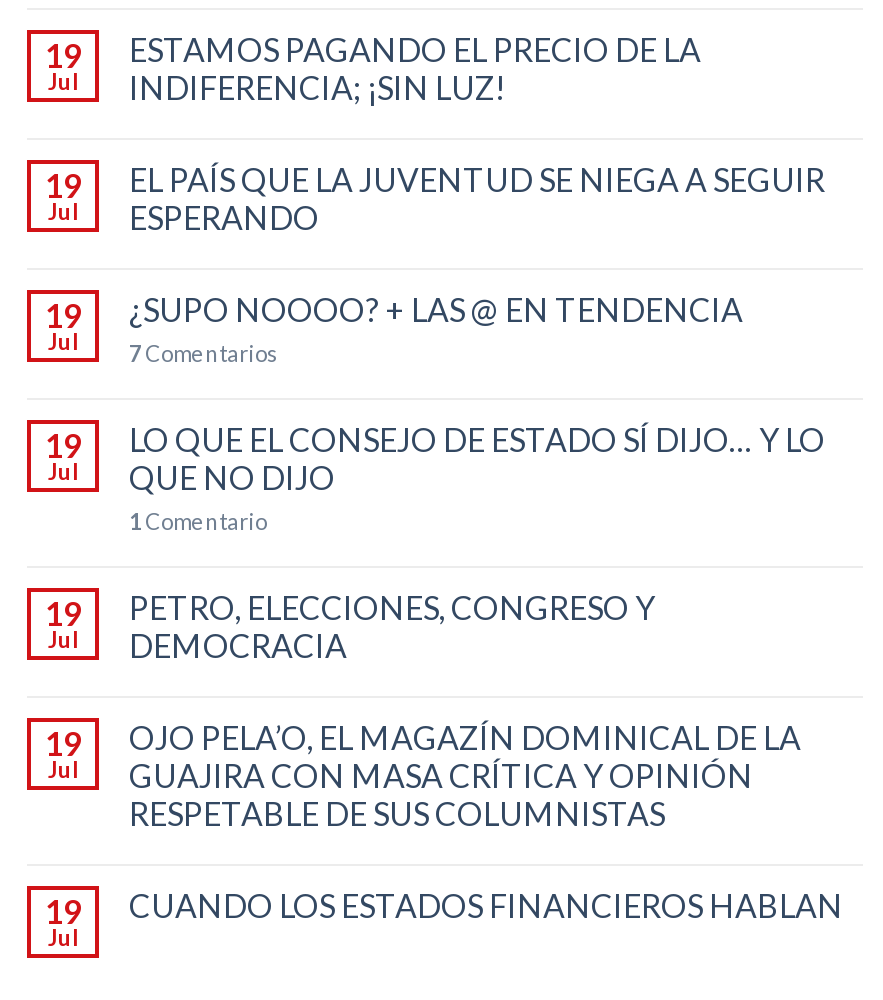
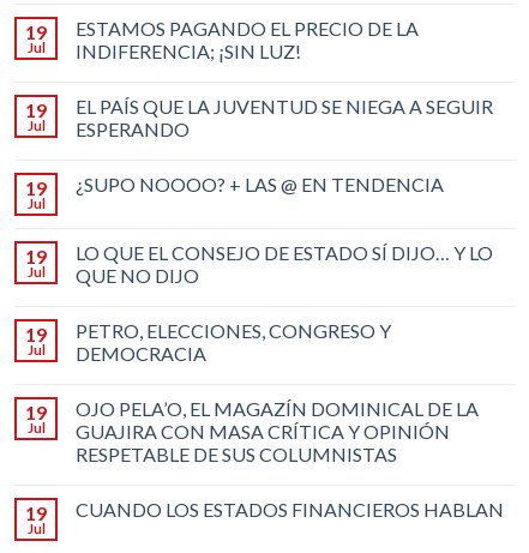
[129,340,279,366] 7 Comentarios -> none
[129,508,267,534] 1 Comentario -> none

